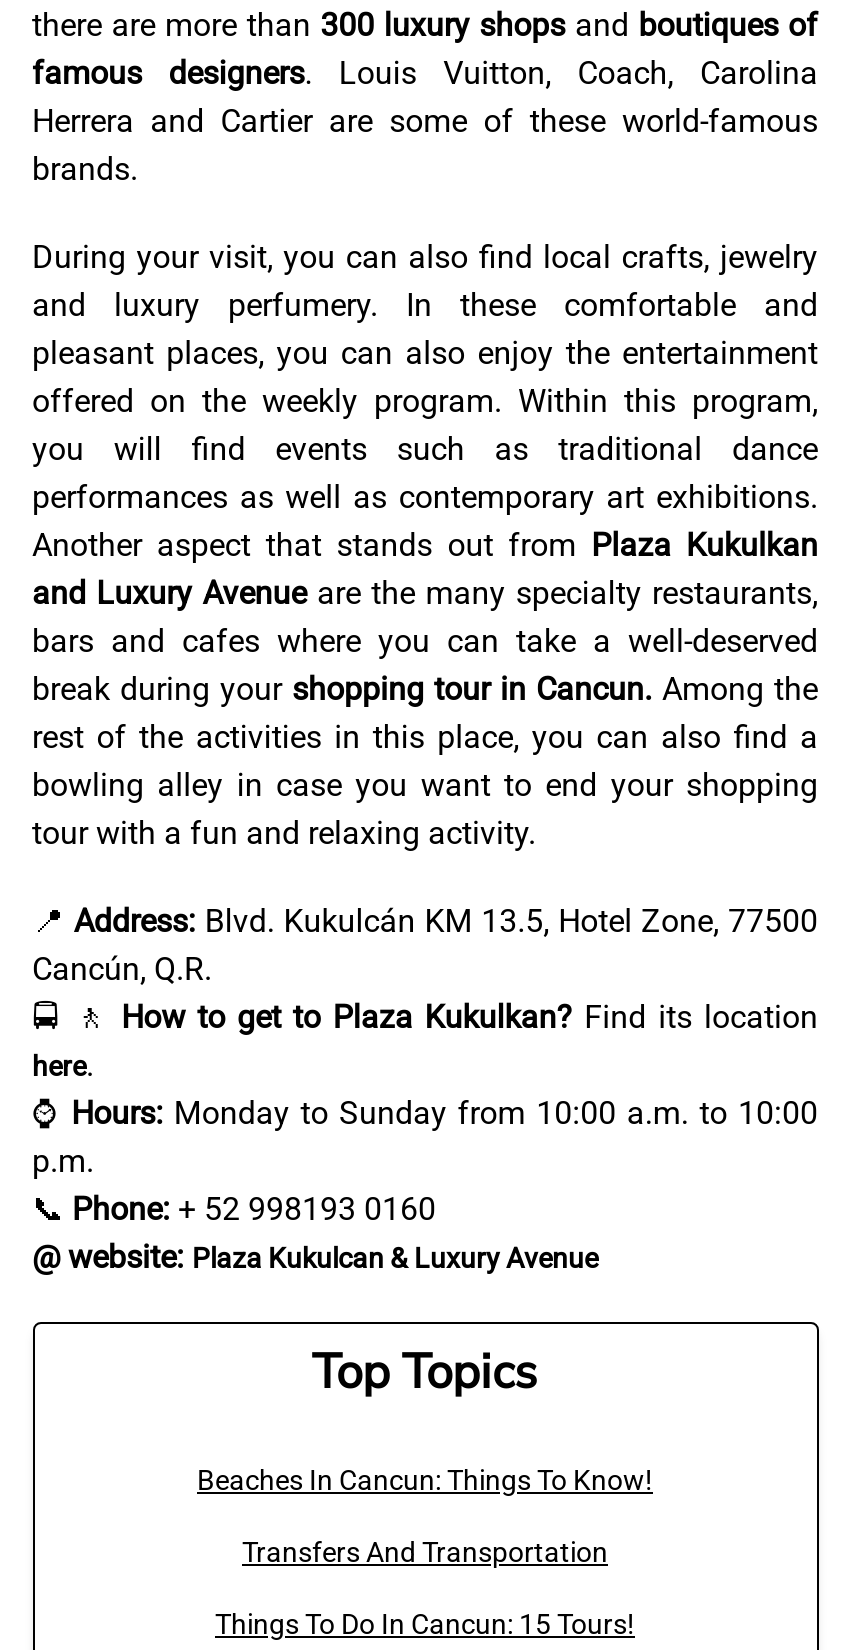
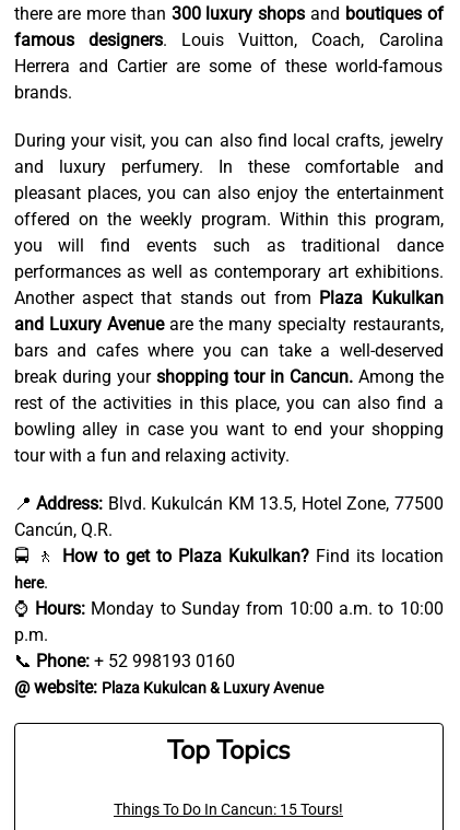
[197,1463,653,1567] Beaches In Cancun: Things To Know! | Transfers And Transportation -> none

